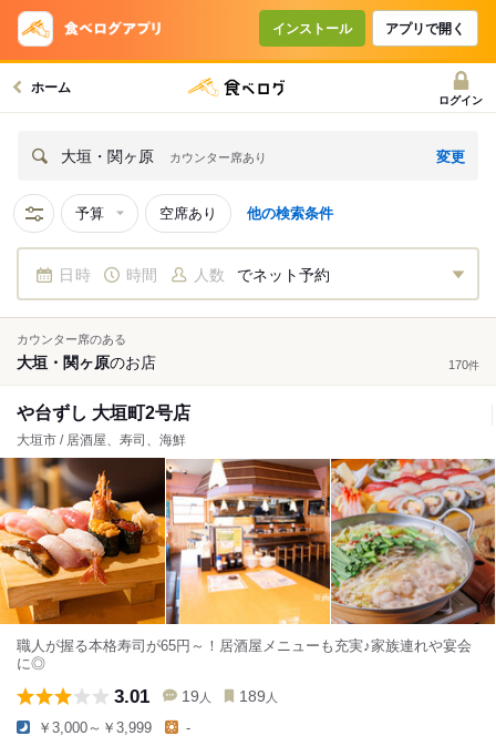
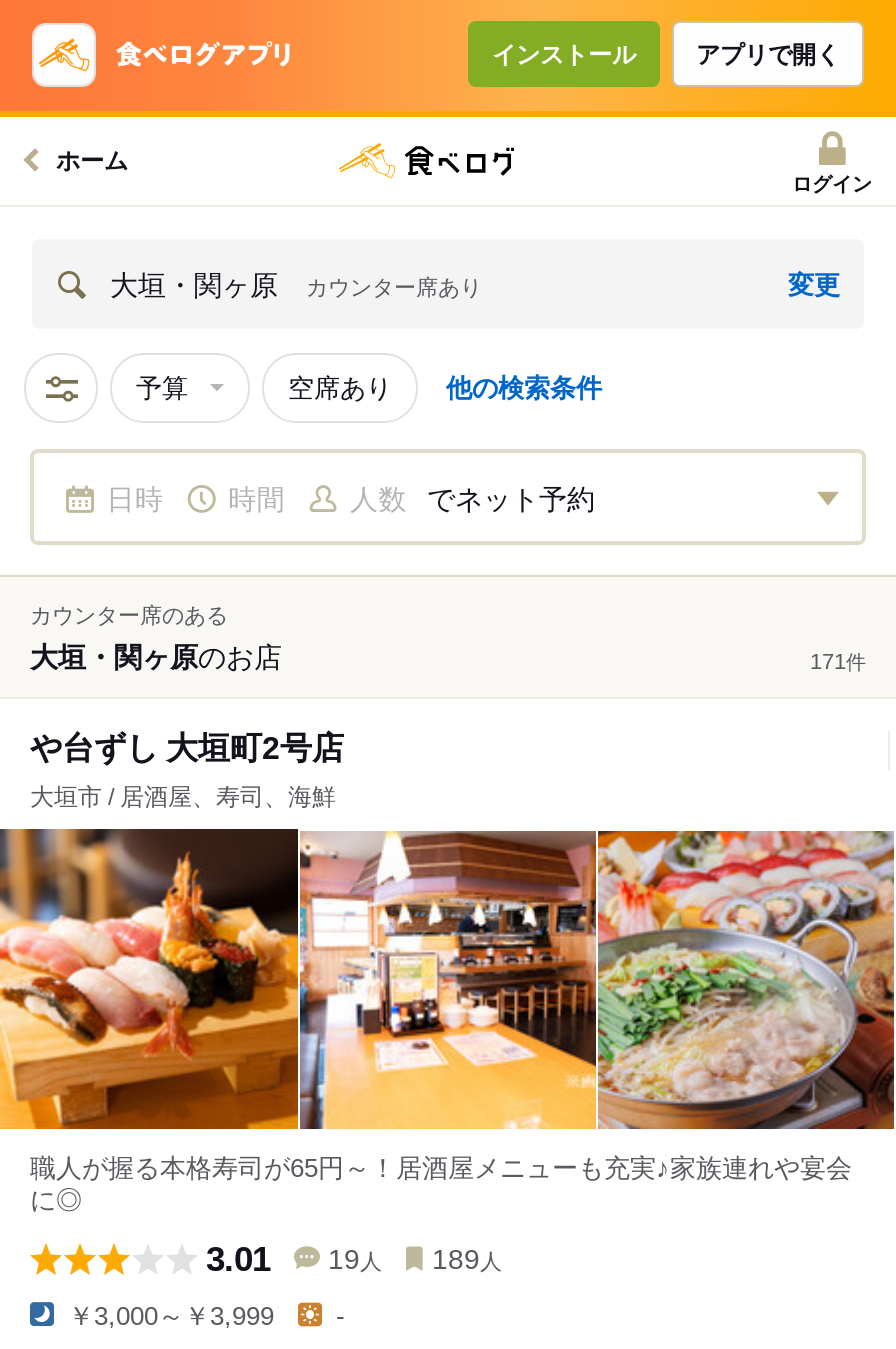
[448,358,479,372] 170件 -> [810,650,866,674] 171件

